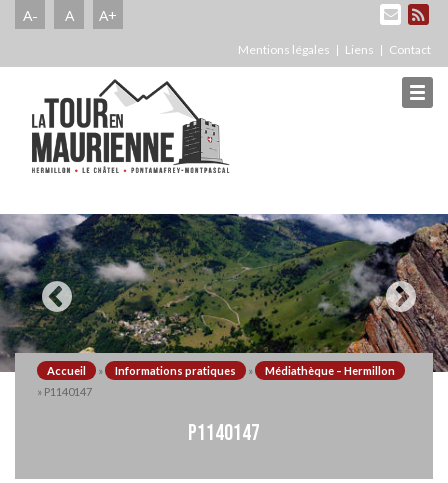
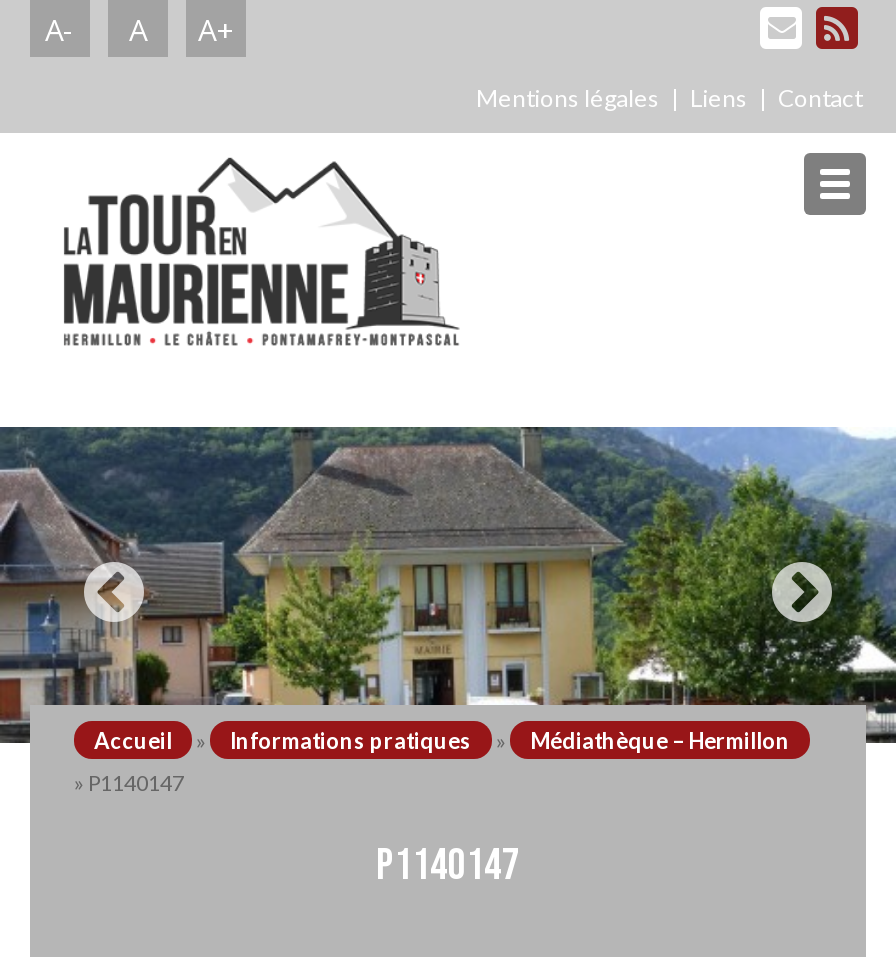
[3,213,445,372] [image] -> [6,425,890,741] [image]

